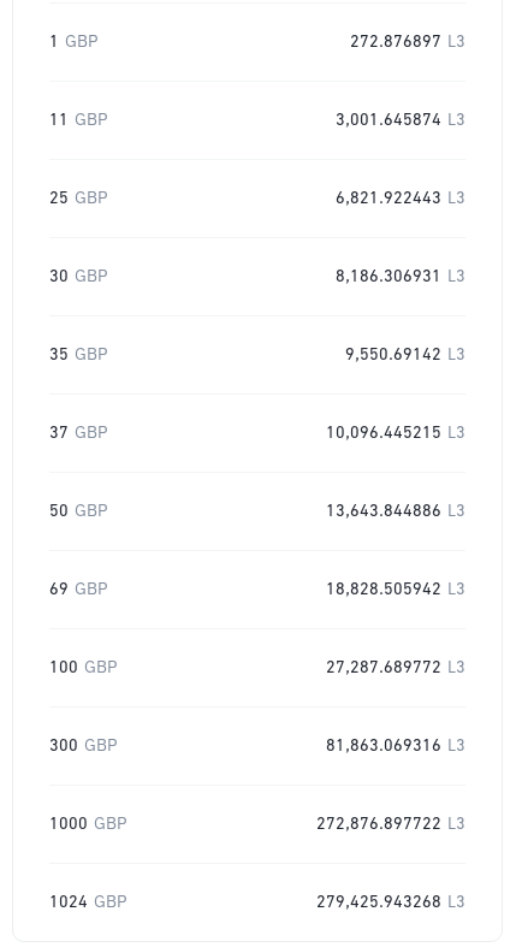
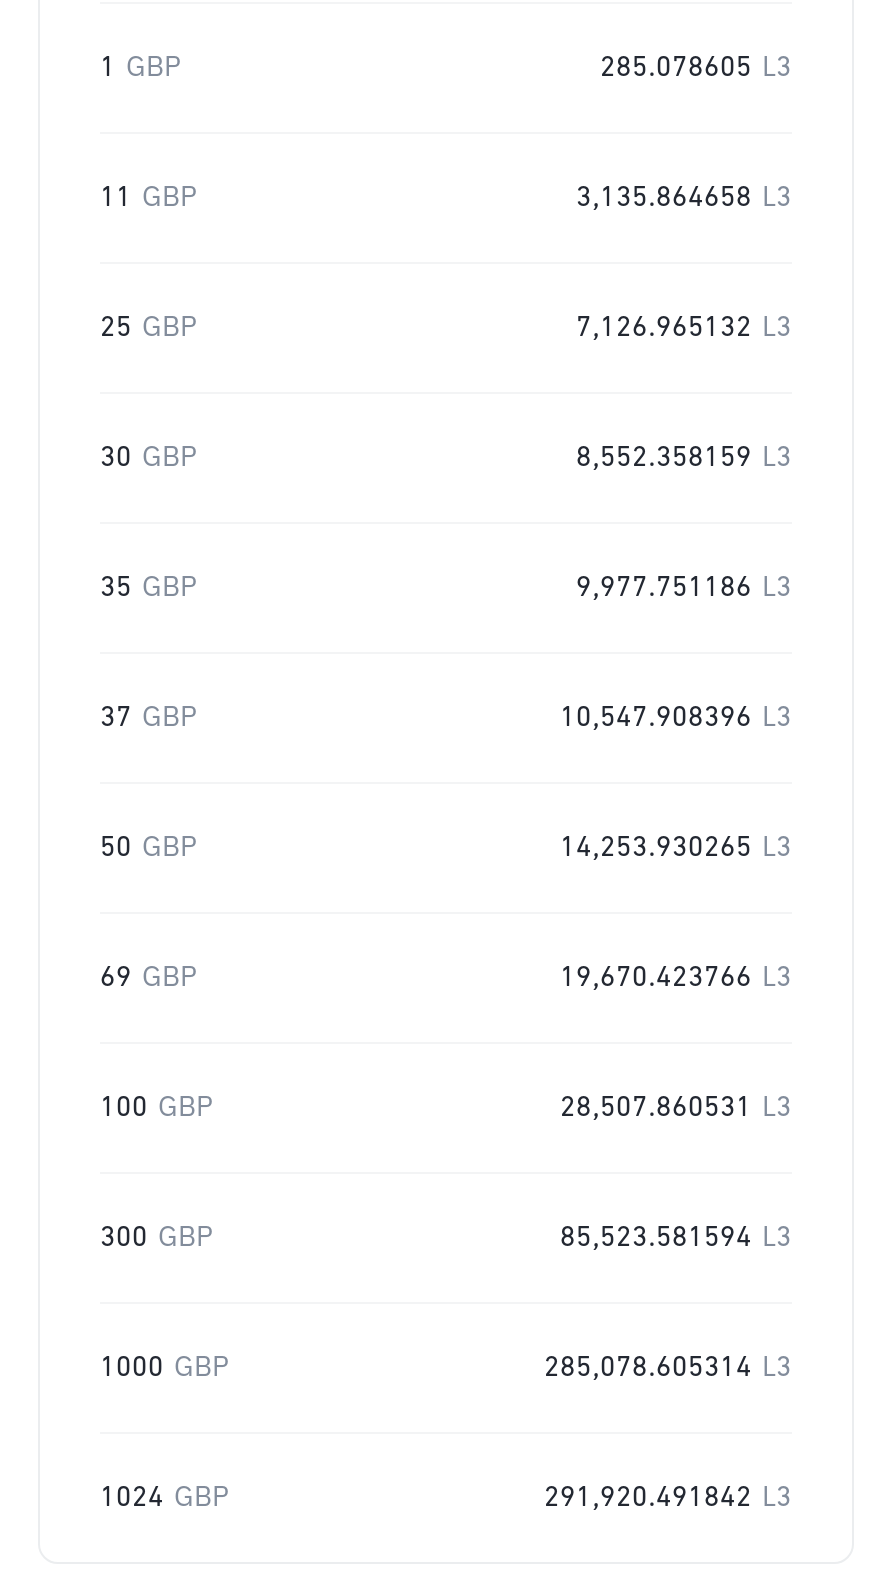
[350,34,465,51] 272.876897 L3 -> [600,54,792,82] 285.078605 L3
[336,112,465,129] 3,001.645874 L3 -> [576,184,792,212] 3,135.864658 L3
[336,190,465,207] 6,821.922443 L3 -> [576,314,792,342] 7,126.965132 L3
[336,268,465,285] 8,186.306931 L3 -> [576,444,792,472] 8,552.358159 L3
[345,347,465,363] 9,550.69142 L3 -> [576,574,792,602] 9,977.751186 L3
[326,425,465,442] 10,096.445215 L3 -> [560,704,792,732] 10,547.908396 L3
[326,503,465,520] 13,643.844886 L3 -> [560,834,792,862] 14,253.930265 L3
[326,581,465,598] 18,828.505942 L3 -> [560,964,792,992] 19,670.423766 L3
[326,659,465,676] 27,287.689772 L3 -> [560,1094,792,1122] 28,507.860531 L3
[326,738,465,754] 81,863.069316 L3 -> [560,1224,792,1252] 85,523.581594 L3
[316,816,465,833] 272,876.897722 L3 -> [544,1354,792,1382] 285,078.605314 L3
[316,894,465,911] 279,425.943268 L3 -> [544,1484,792,1512] 291,920.491842 L3

